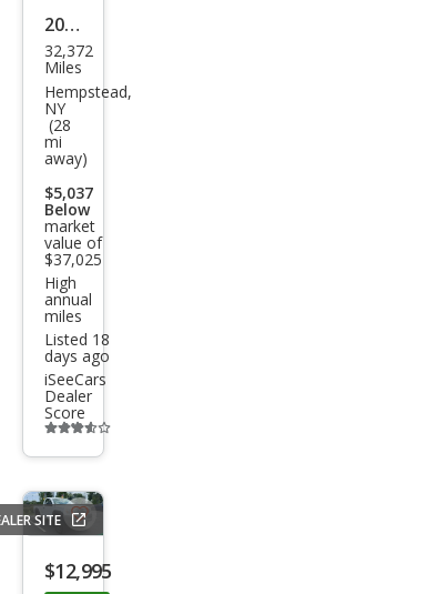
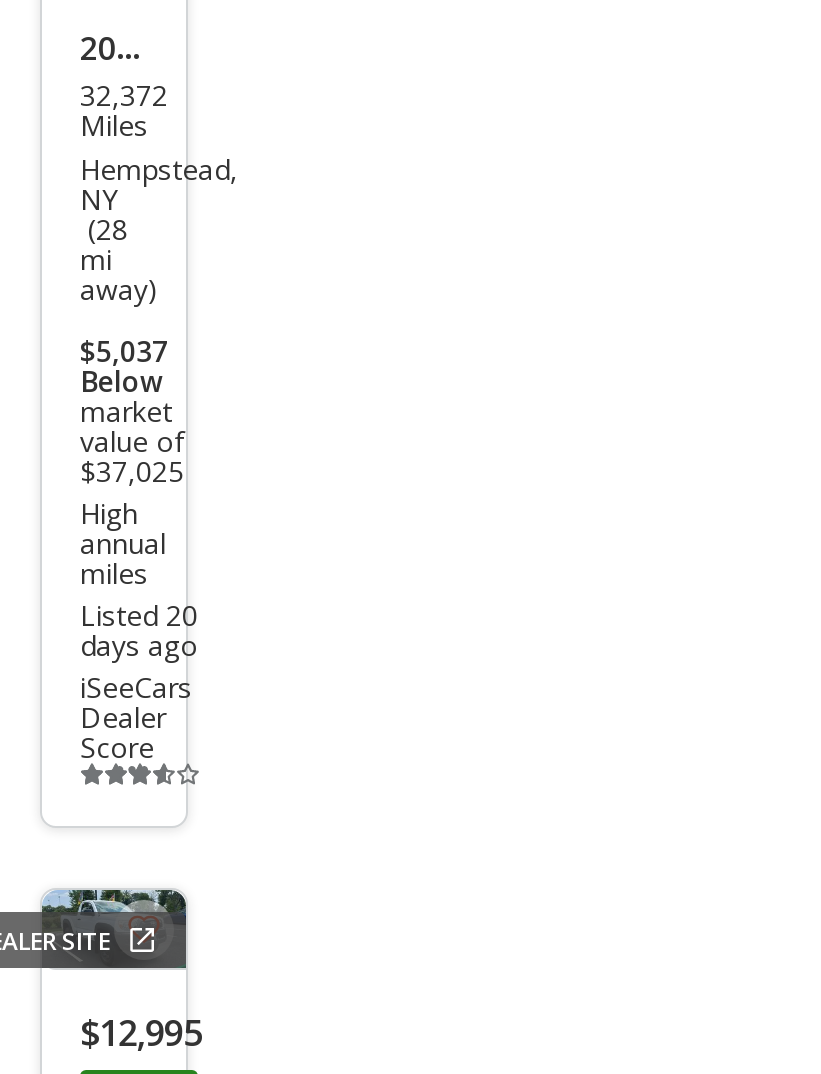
[44,328,110,349] Listed 18 -> [80,595,198,633] Listed 20

